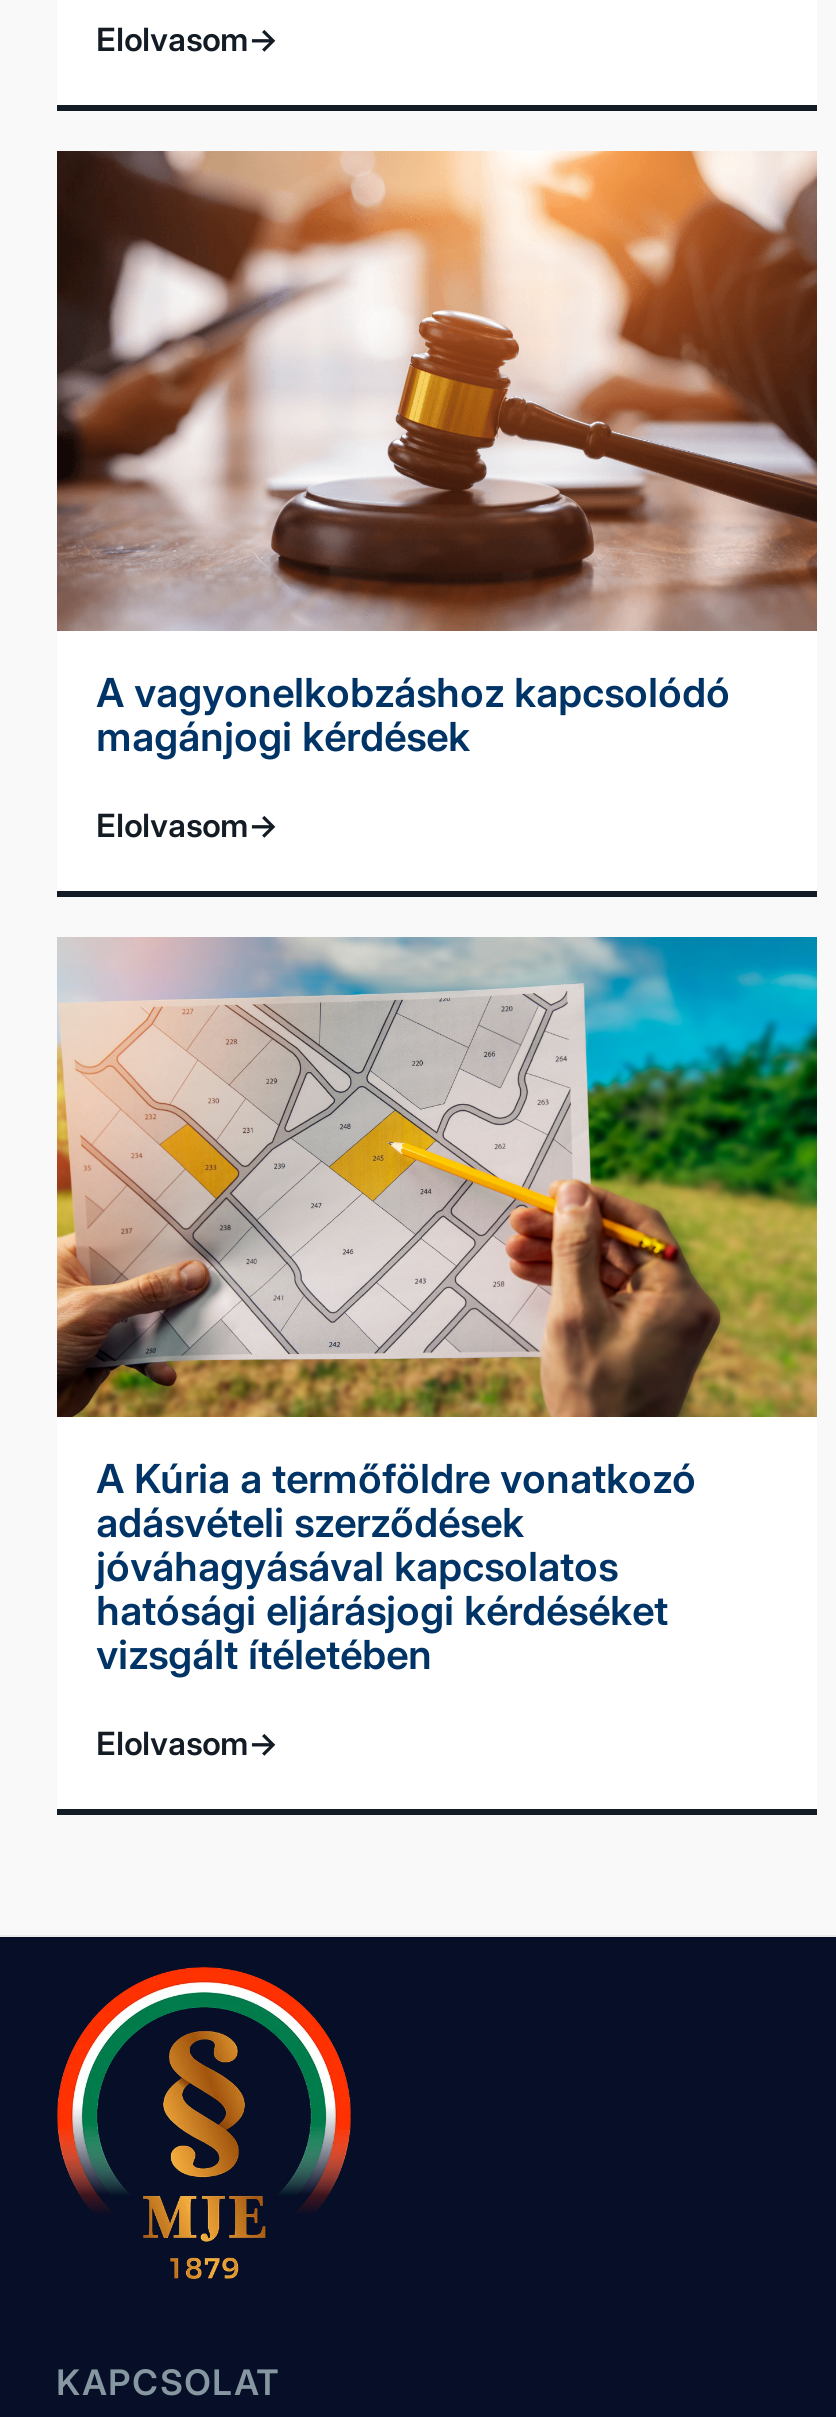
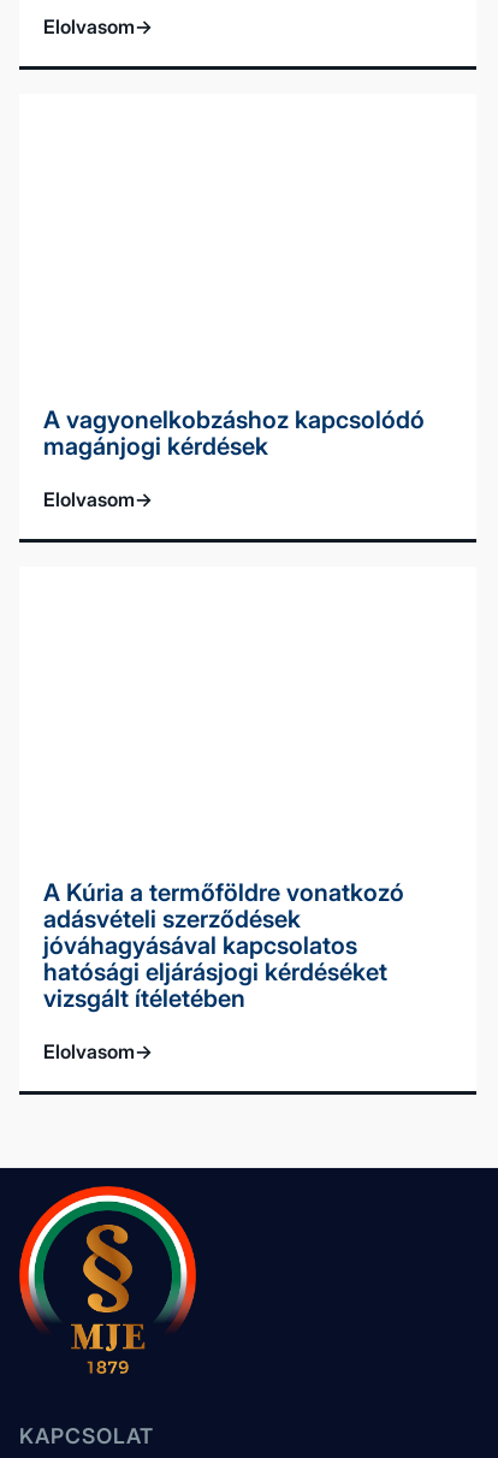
[55,149,819,633] [image] -> none
[55,935,819,1419] [image] -> none

